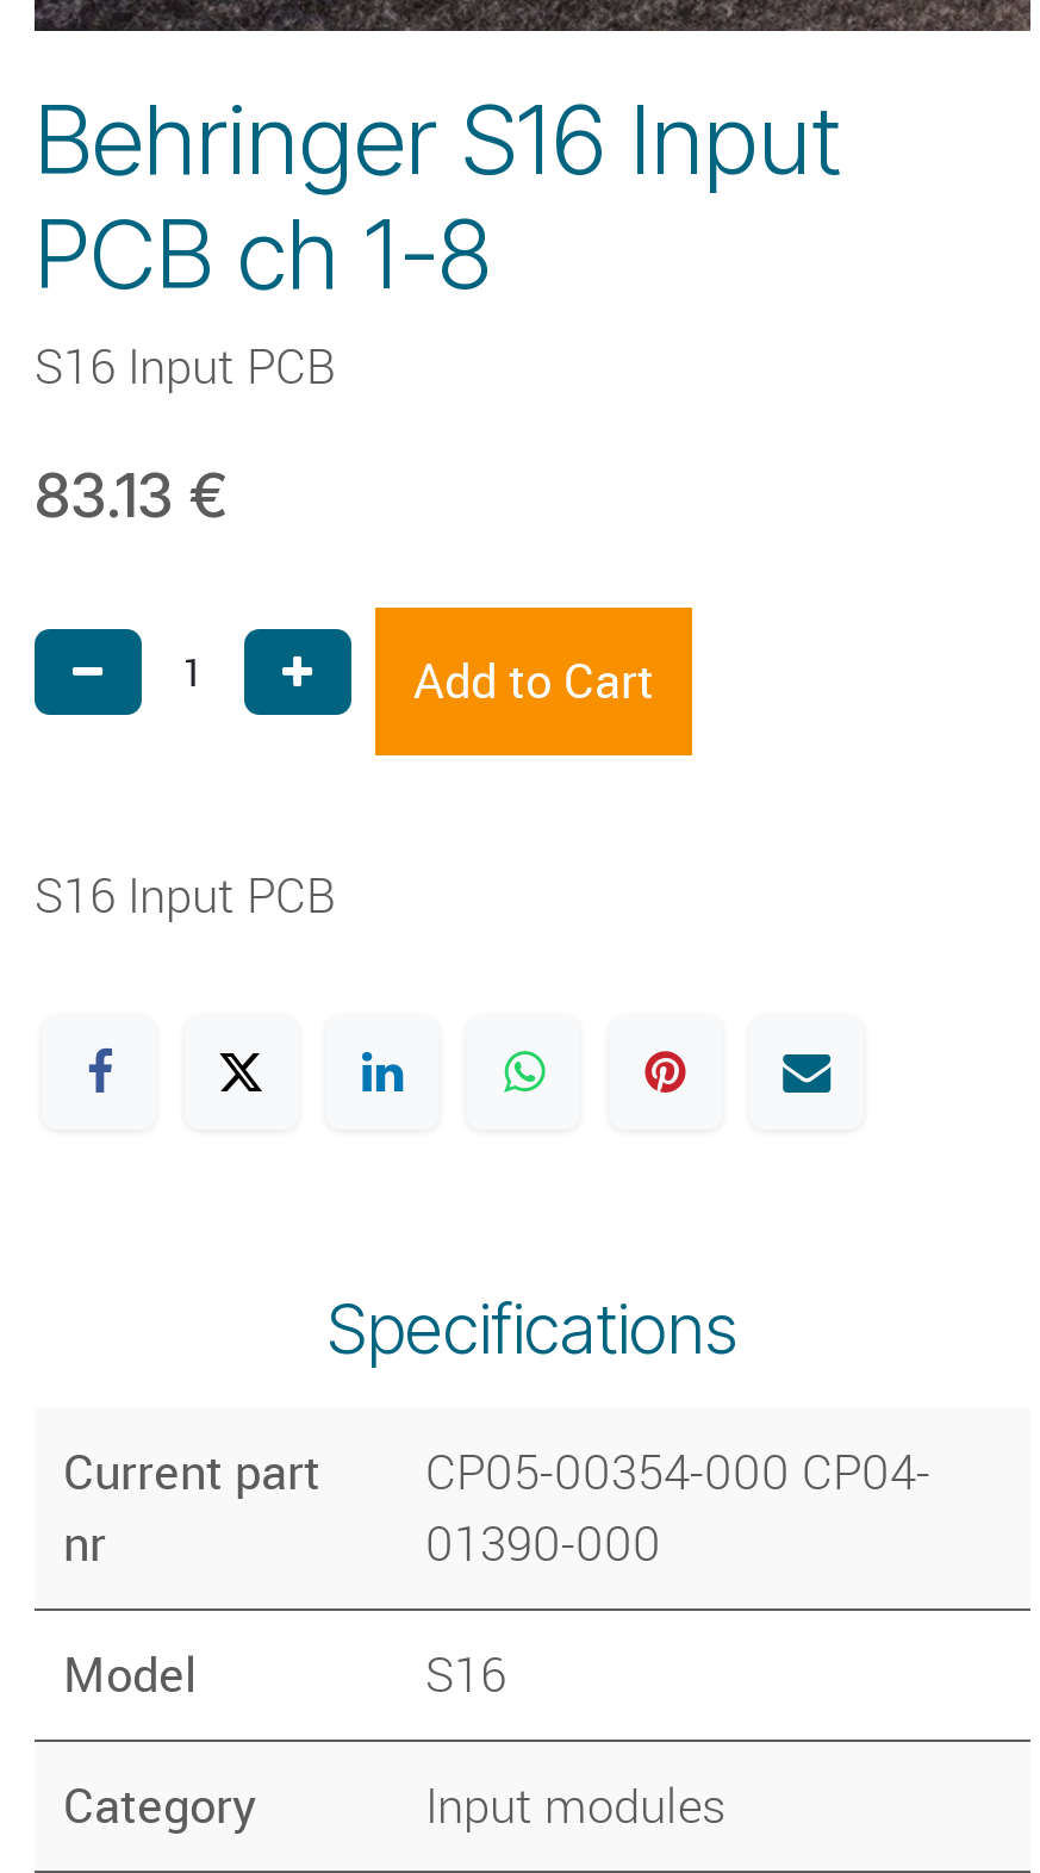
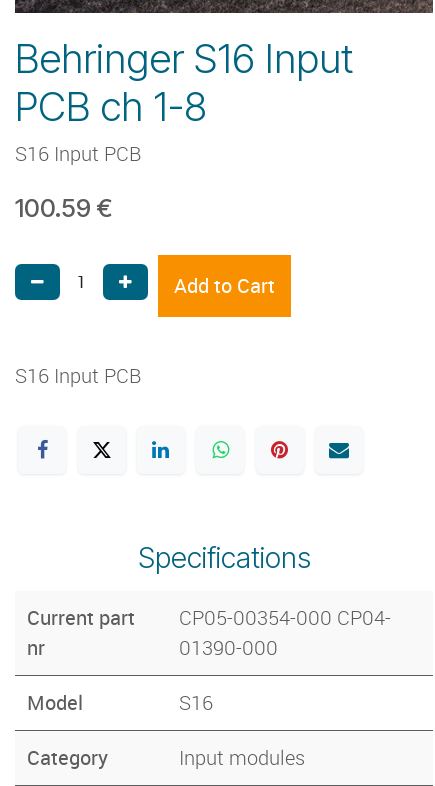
[35,460,225,532] 83.13 € -> [15,193,112,223] 100.59 €

